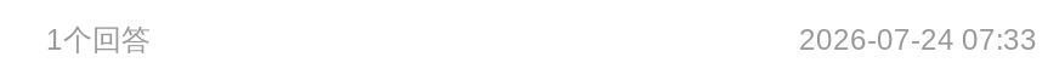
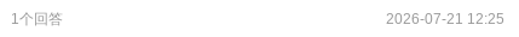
[799,23,1037,57] 2026-07-24 07:33 -> [386,11,504,27] 2026-07-21 12:25

